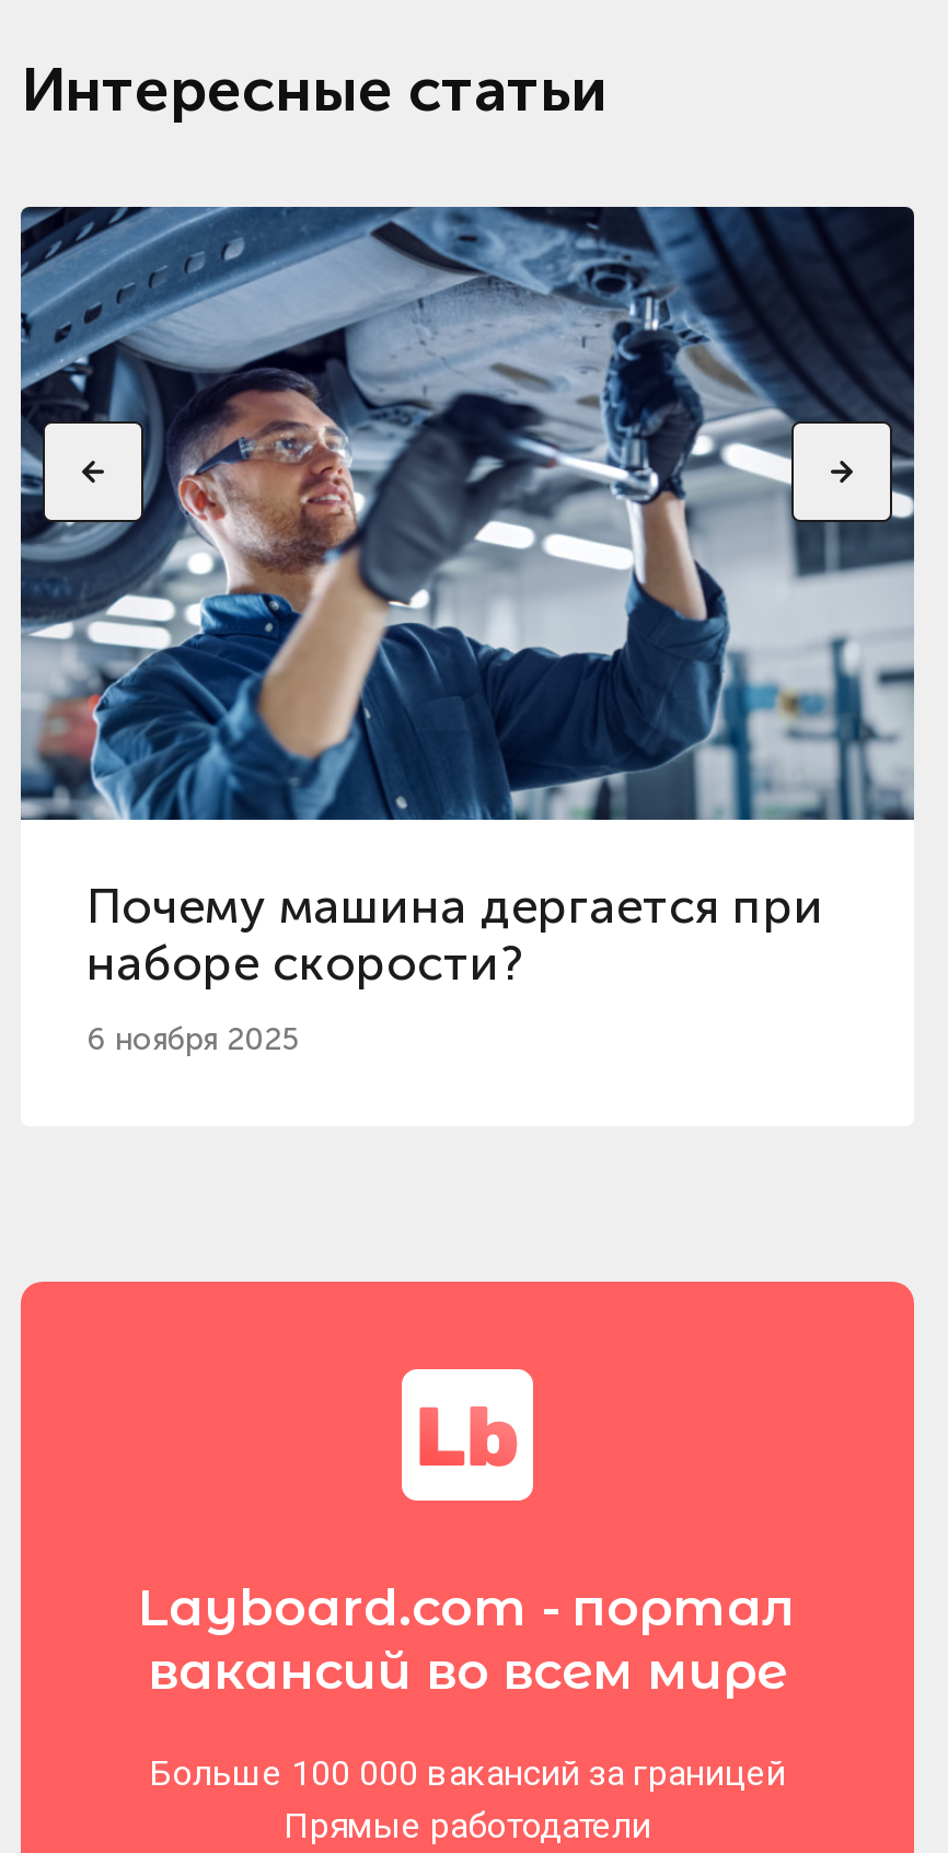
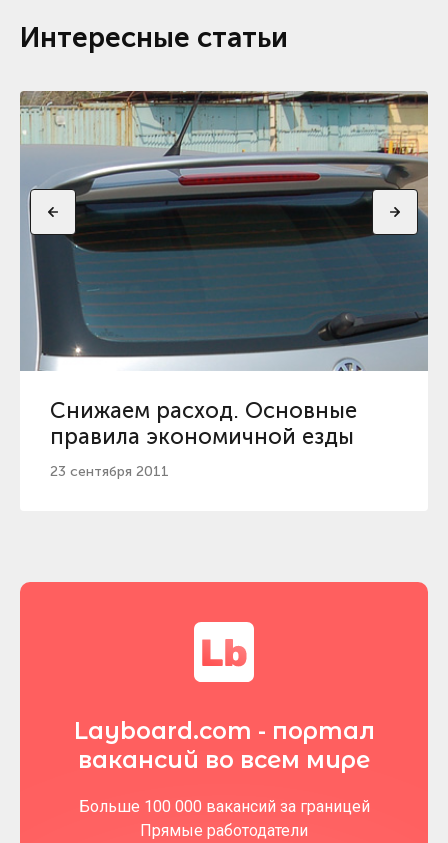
[21,205,916,992] [image] | Почему машина дергается при | наборе скорости? -> [20,90,429,450] [image] | Снижаем расход. Основные | правила экономичной езды
[86,1021,299,1058] 6 ноября 2025 -> [50,463,169,480] 23 сентября 2011

